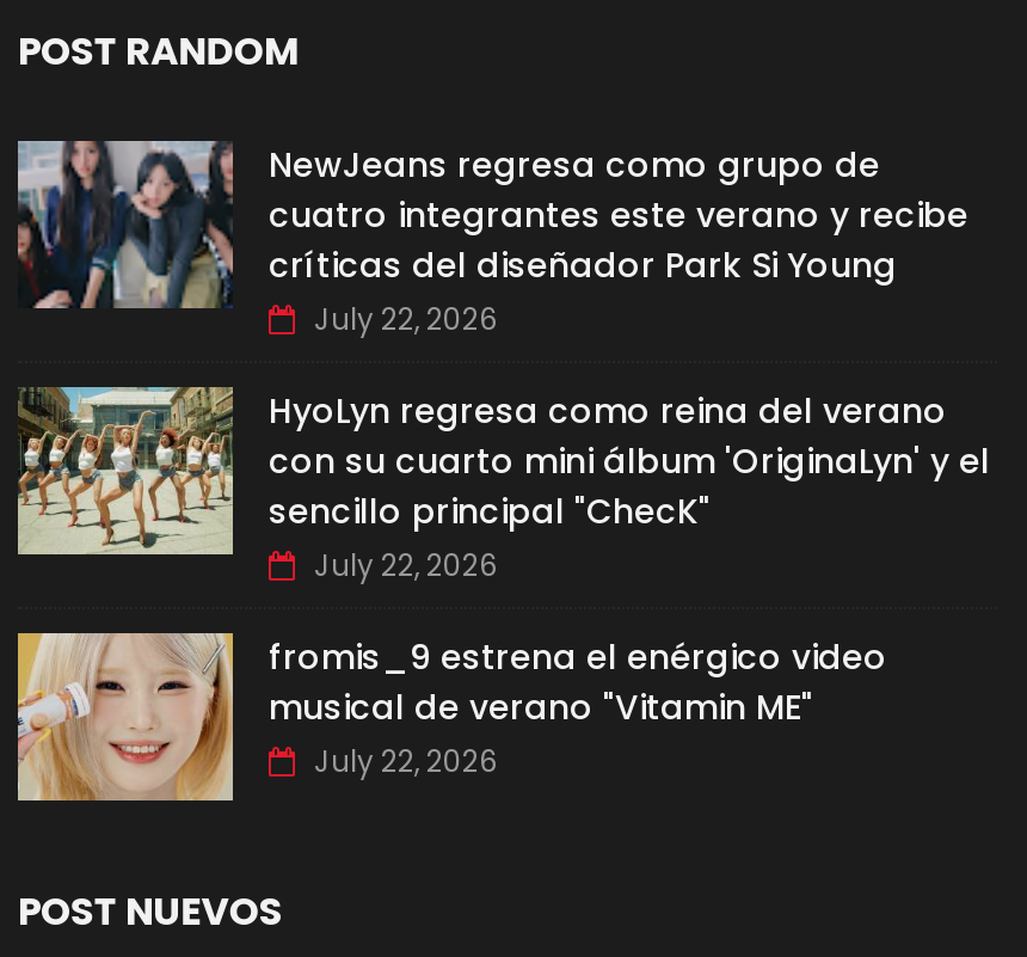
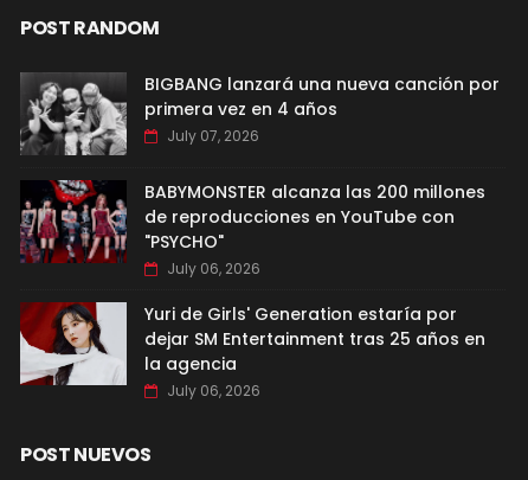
[16,139,968,338] [image] | NewJeans regresa como grupo de | cuatro integrantes este verano y recibe | críticas del diseñador Park Si Young | July 22, 2026 -> [19,72,500,156] [image] | BIGBANG lanzará una nueva canción por | primera vez en 4 años | July 07, 2026
[16,358,990,584] [image] | HyoLyn regresa como reina del verano | con su cuarto mini álbum 'OriginaLyn' y el | sencillo principal "ChecK" | July 22, 2026 -> [20,179,485,278] [image] | BABYMONSTER alcanza las 200 millones | de reproducciones en YouTube con | "PSYCHO" | July 06, 2026
[16,605,887,803] [image] | fromis_9 estrena el enérgico video | musical de verano "Vitamin ME" | July 22, 2026 -> [19,301,485,400] [image] | Yuri de Girls' Generation estaría por | dejar SM Entertainment tras 25 años en | la agencia | July 06, 2026

